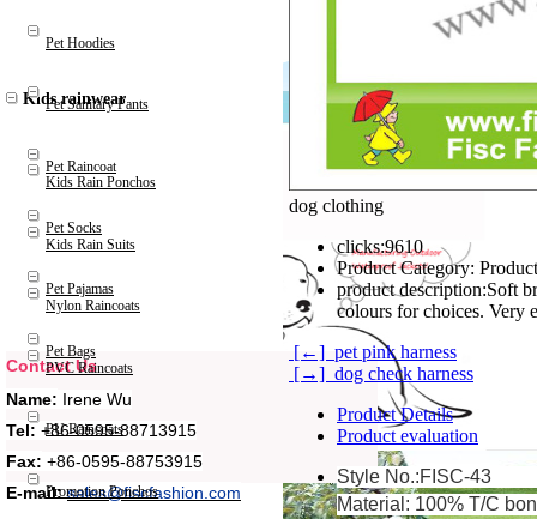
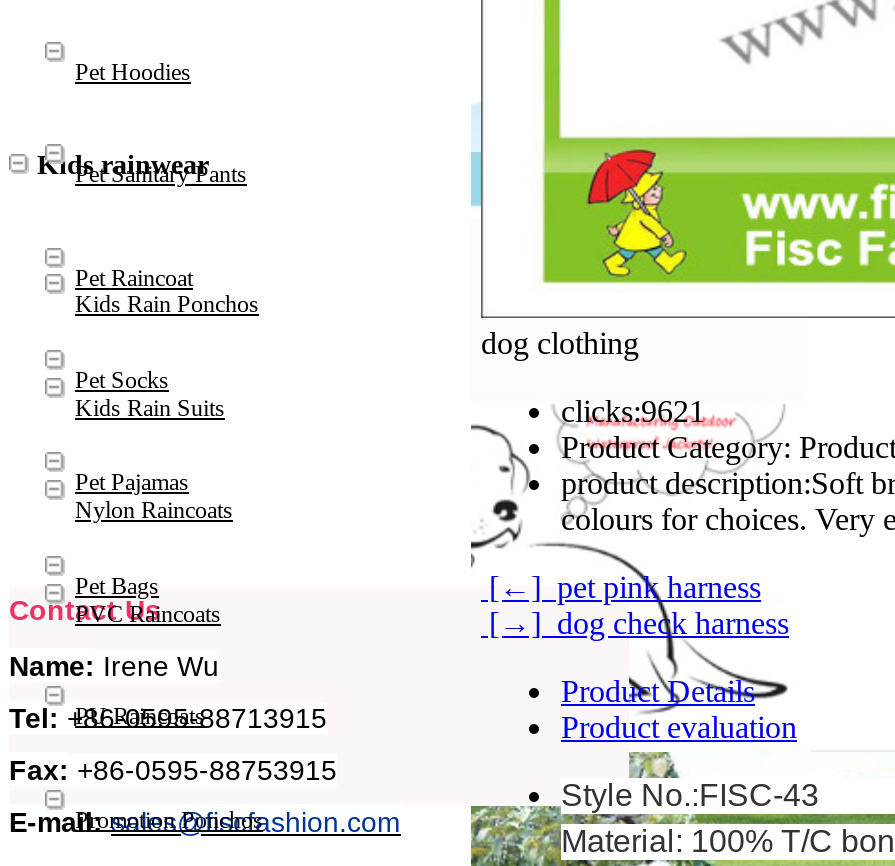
[337,236,423,257] clicks:9610 -> [561,394,705,428] clicks:9621

